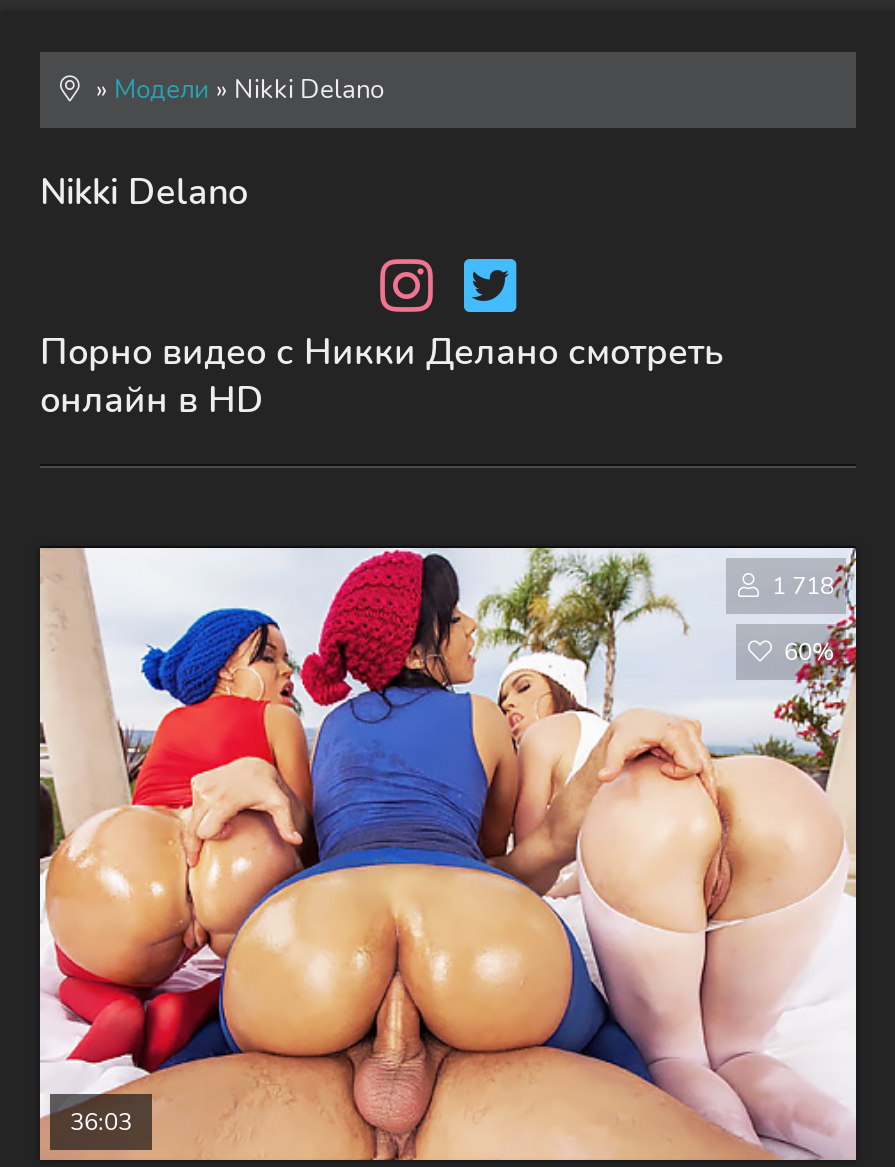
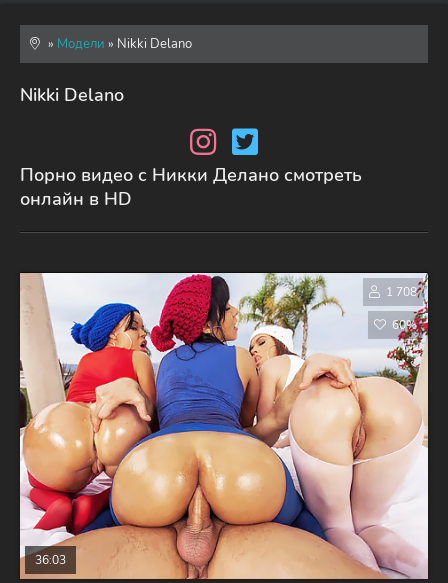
[772,570,834,602] 1 718 -> [386,284,417,300] 1 708

